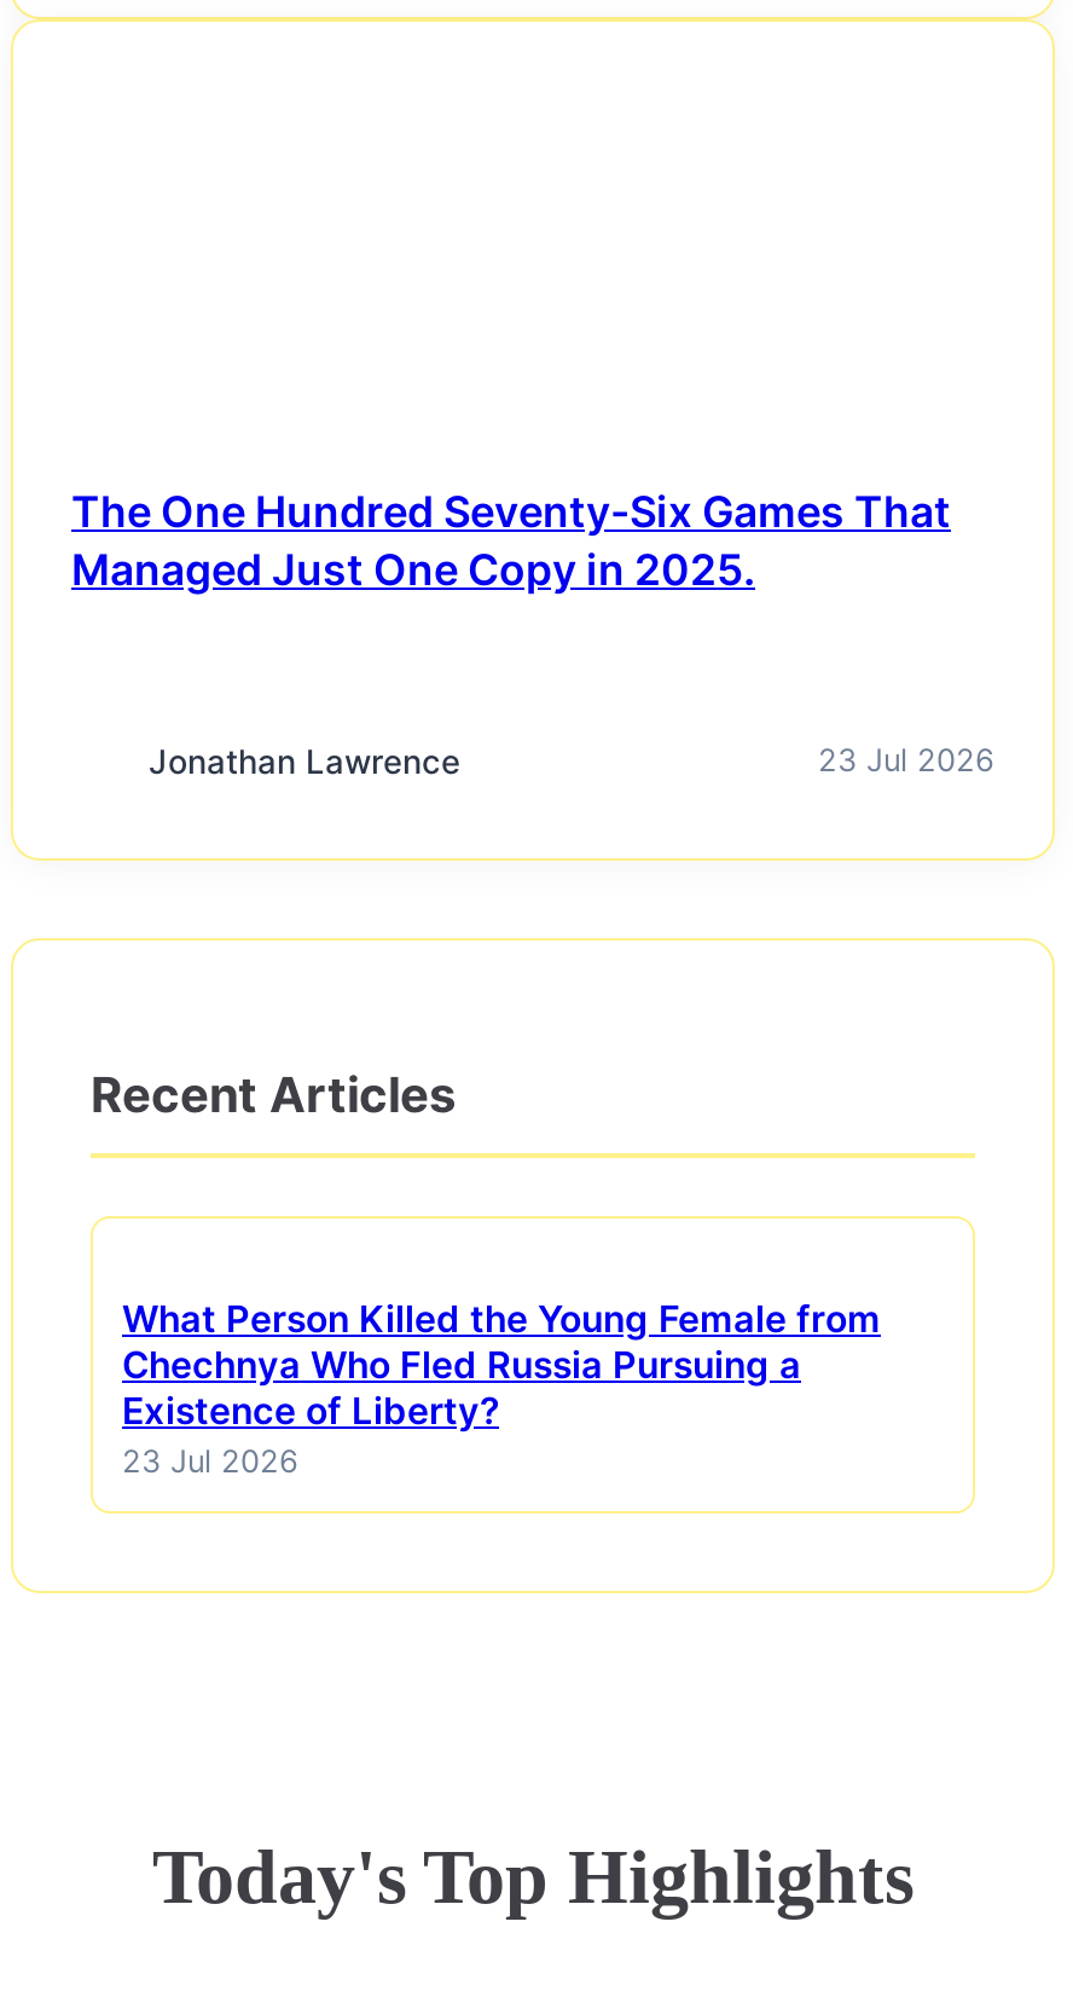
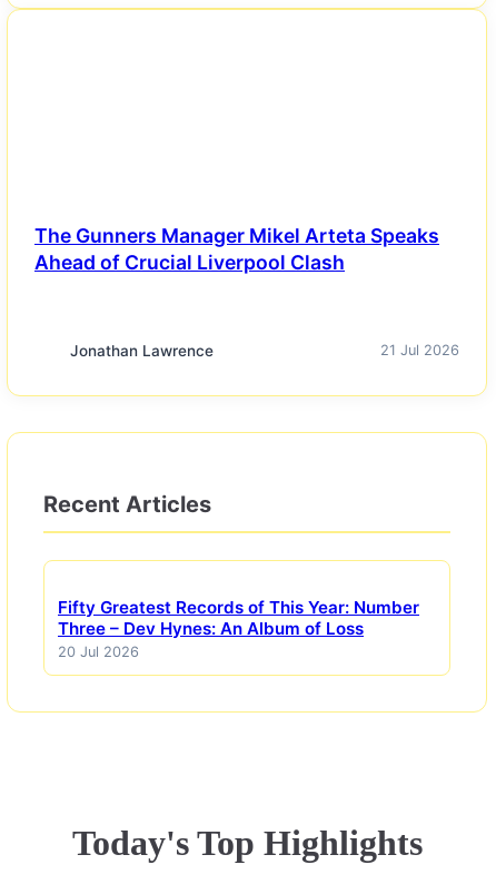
[71,487,951,596] The One Hundred Seventy-Six Games That | Managed Just One Copy in 2025. -> [34,224,439,274] The Gunners Manager Mikel Arteta Speaks | Ahead of Crucial Liverpool Clash
[818,743,994,779] 23 Jul 2026 -> [380,342,459,359] 21 Jul 2026
[122,1296,881,1480] What Person Killed the Young Female from | Chechnya Who Fled Russia Pursuing a | Existence of Liberty? | 23 Jul 2026 -> [58,597,419,660] Fifty Greatest Records of This Year: Number | Three – Dev Hynes: An Album of Loss | 20 Jul 2026

